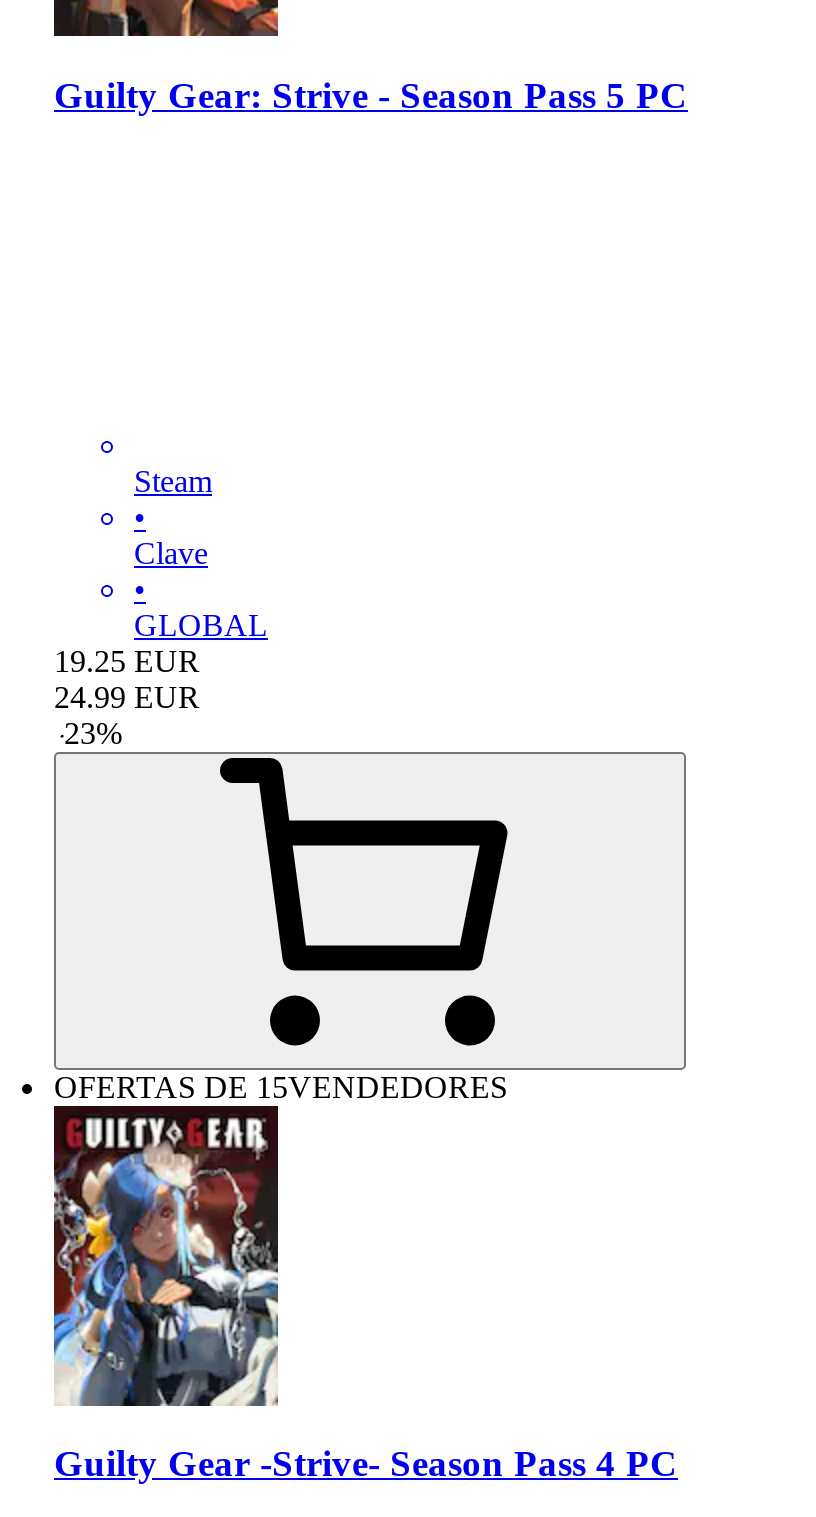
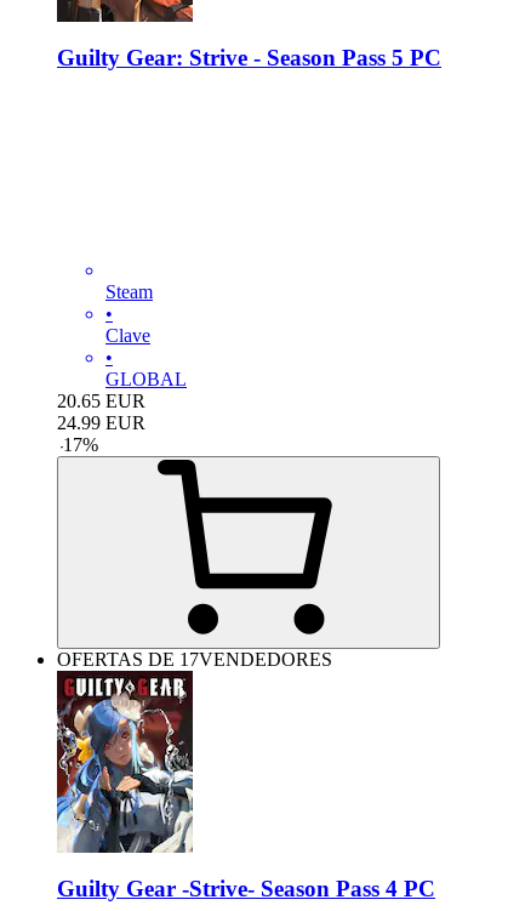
[54,644,200,678] 19.25 EUR -> [57,390,145,411] 20.65 EUR
[54,716,122,750] - 23% -> [57,434,98,455] - 17%
[54,1070,508,1104] OFERTAS DE 15VENDEDORES -> [57,649,332,669] OFERTAS DE 17VENDEDORES

